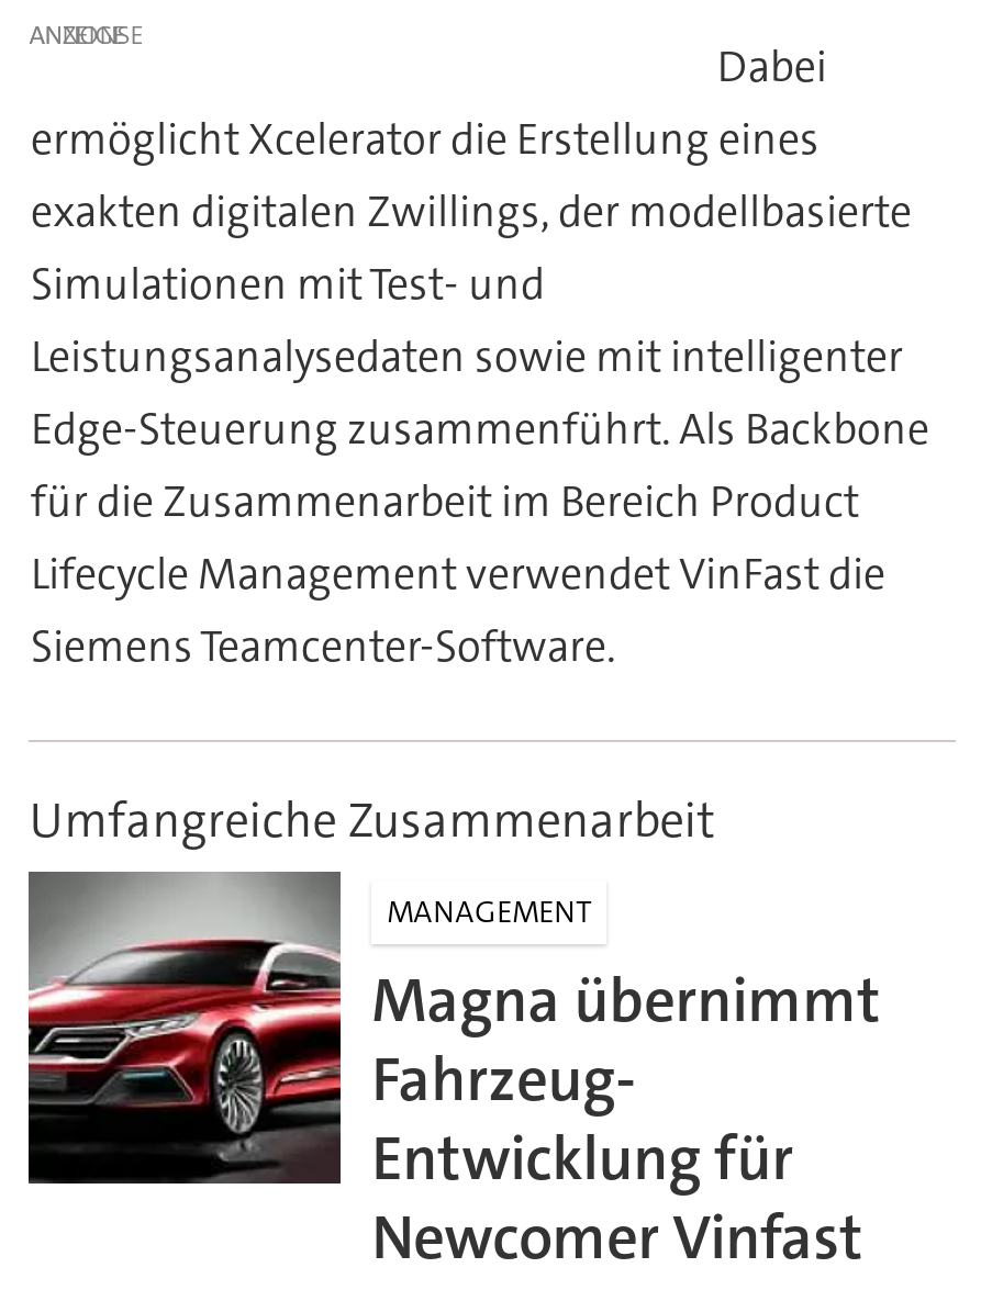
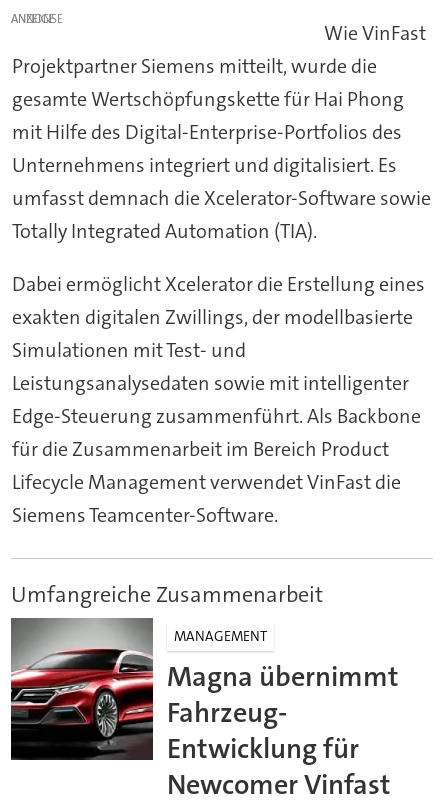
[31,38,827,167] Dabei | ermöglicht Xcelerator die Erstellung eines -> [12,20,431,297] Wie VinFast | Projektpartner Siemens mitteilt, wurde die | gesamte Wertschöpfungskette für Hai Phong | mit Hilfe des Digital-Enterprise-Portfolios des | Unternehmens integriert und digitalisiert. Es | umfasst demnach die Xcelerator-Software sowie | Totally Integrated Automation (TIA). | Dabei ermöglicht Xcelerator die Erstellung eines

